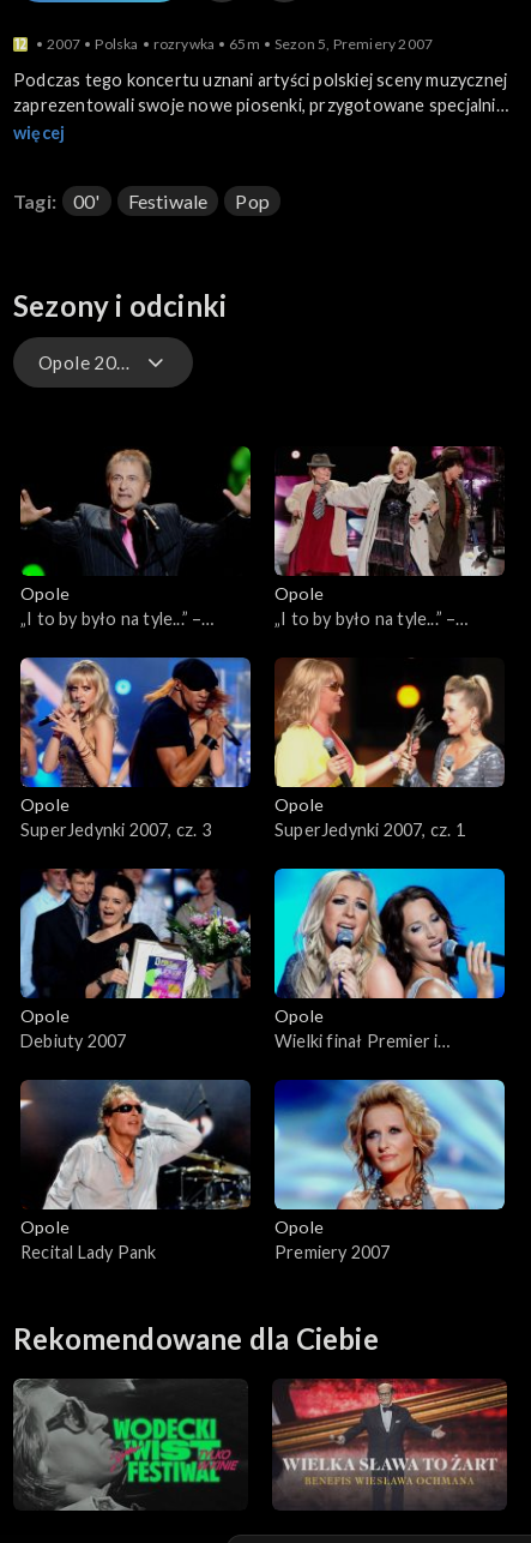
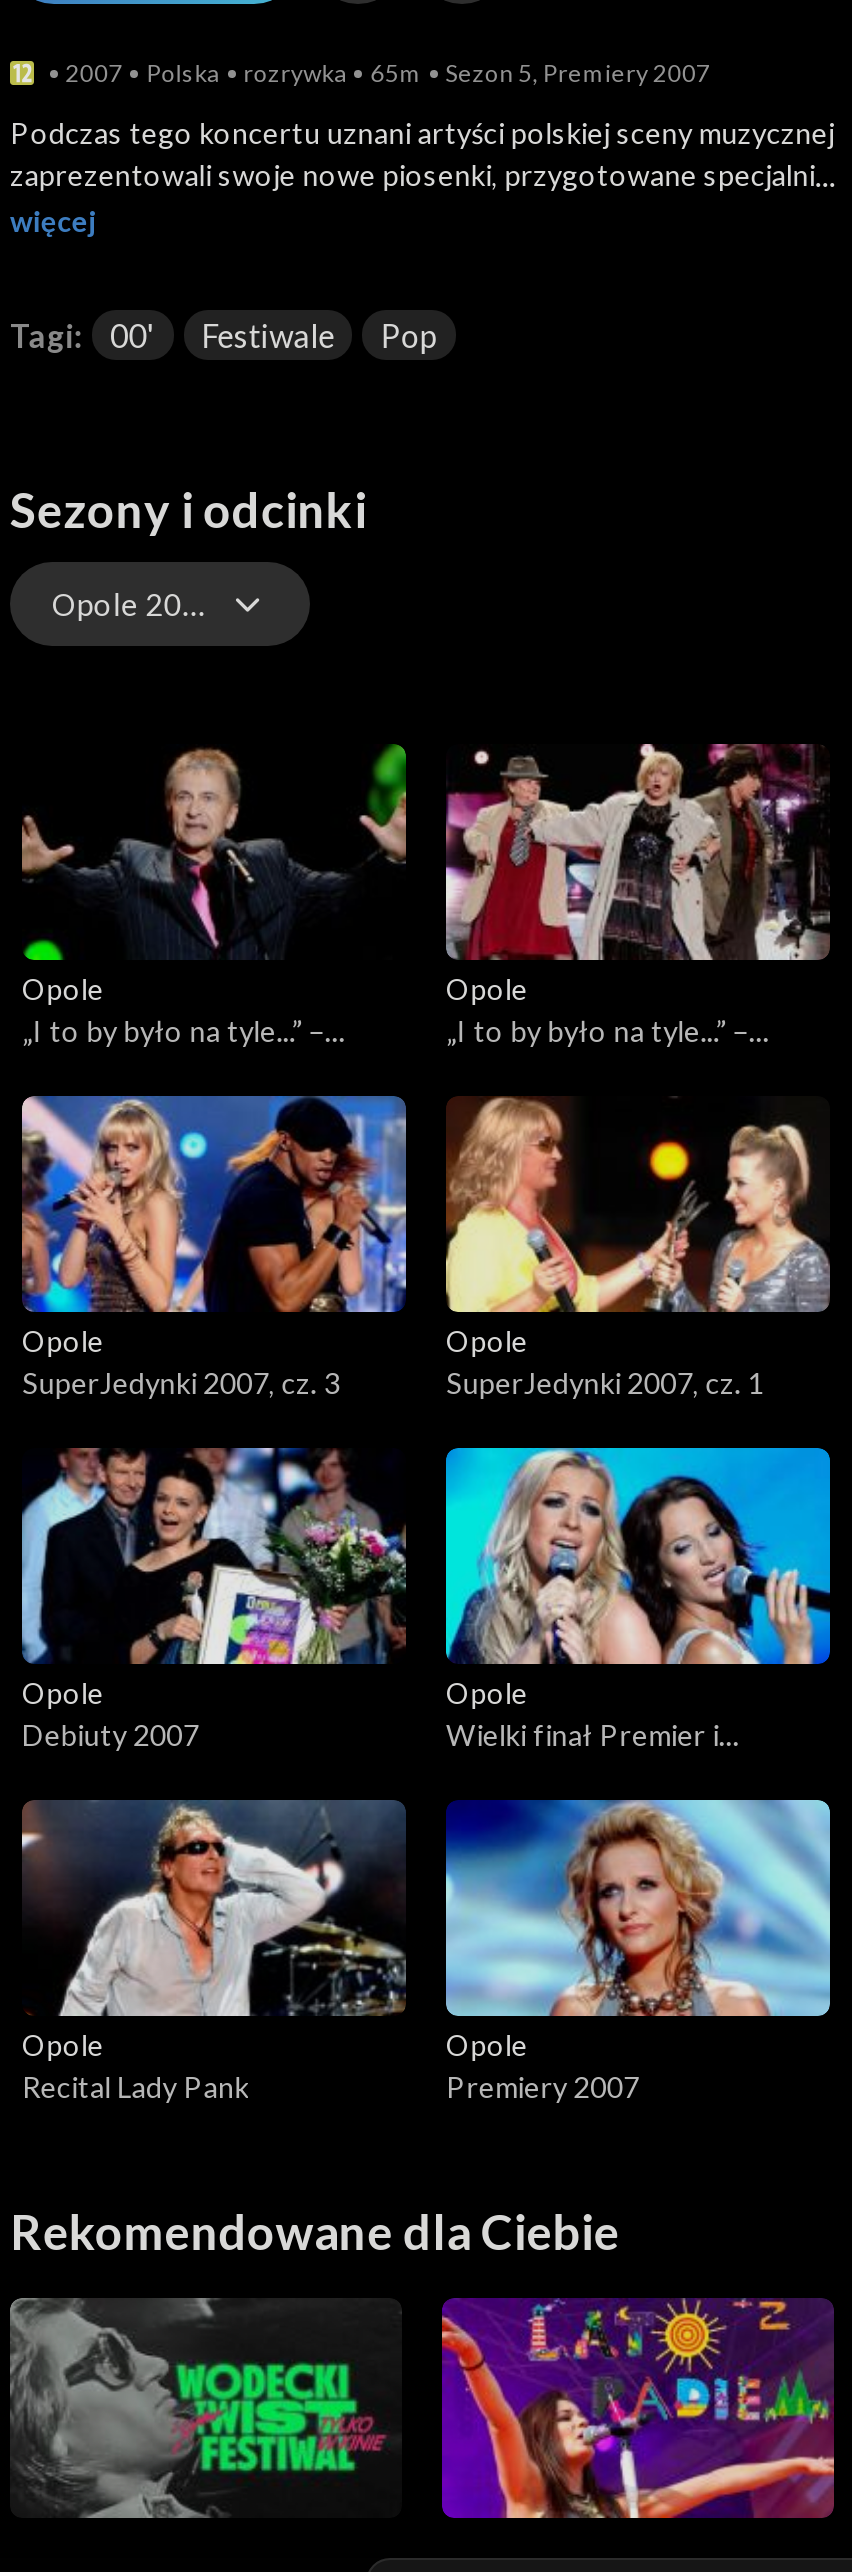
[271,1377,508,1511] [image] -> [440,2298,834,2520] [image]

